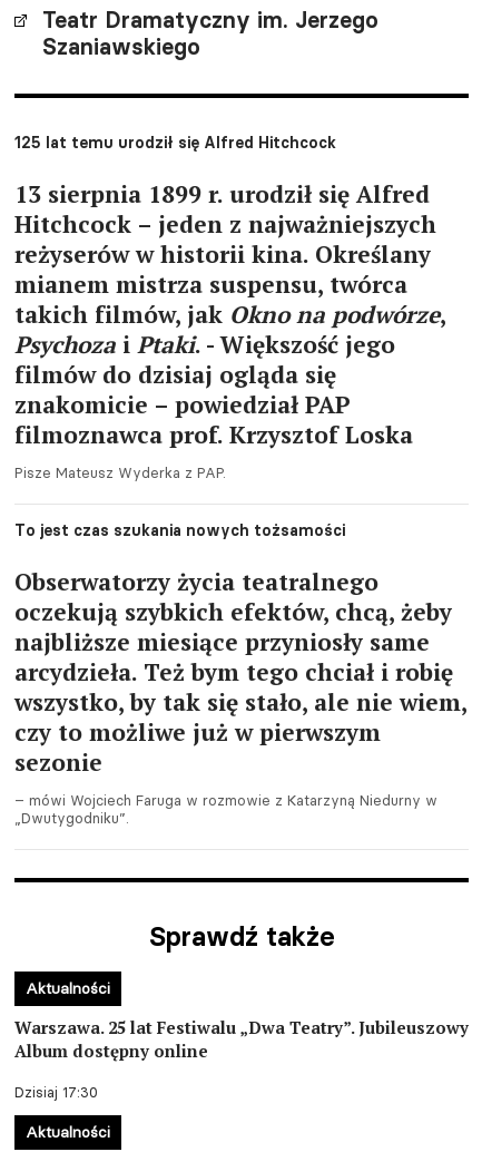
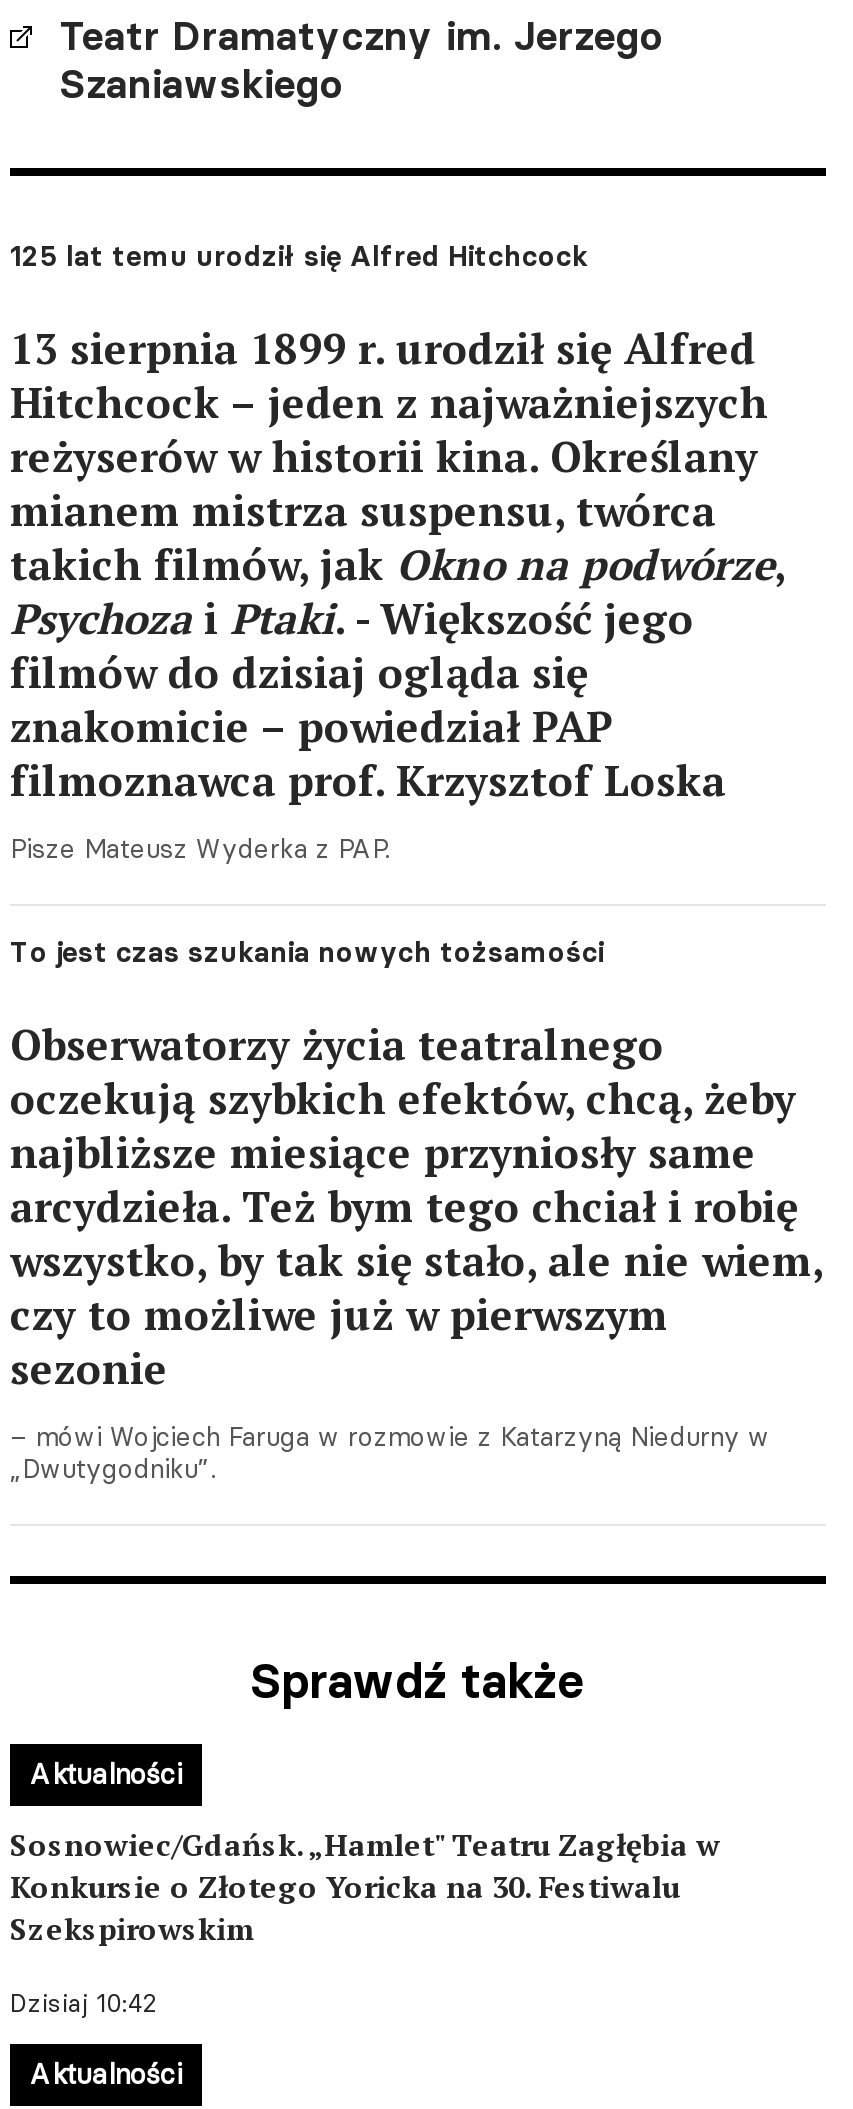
[14,1016,469,1062] Warszawa. 25 lat Festiwalu „Dwa Teatry”. Jubileuszowy | Album dostępny online -> [10,1824,720,1948] Sosnowiec/Gdańsk. „Hamlet" Teatru Zagłębia w | Konkursie o Złotego Yoricka na 30. Festiwalu | Szekspirowskim
[14,1084,98,1101] Dzisiaj 17:30 -> [10,1988,156,2018] Dzisiaj 10:42

